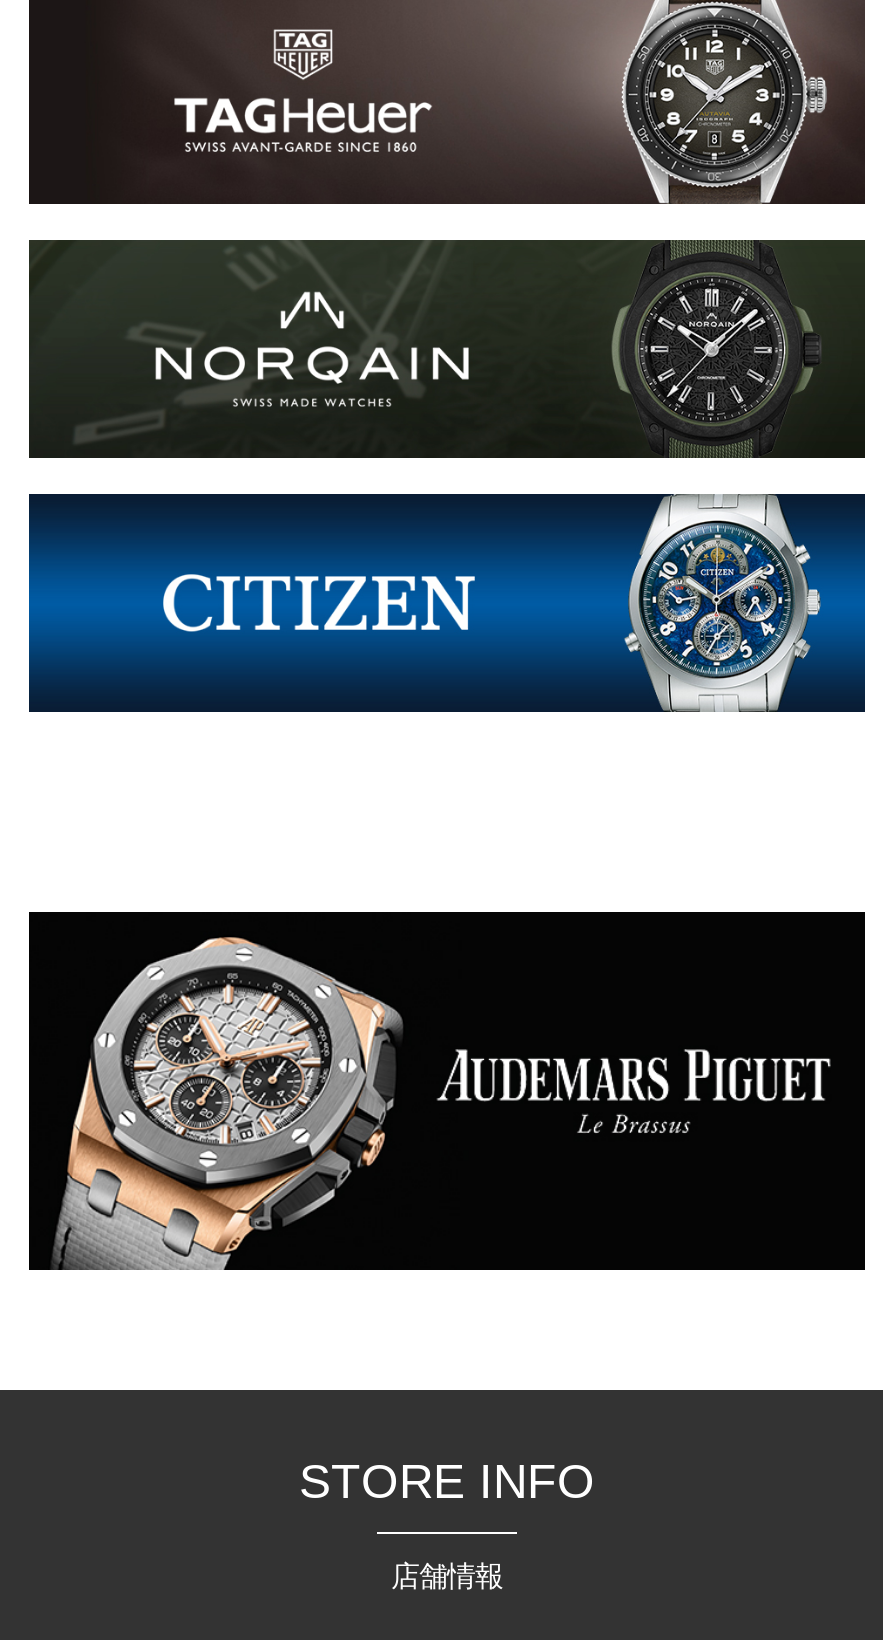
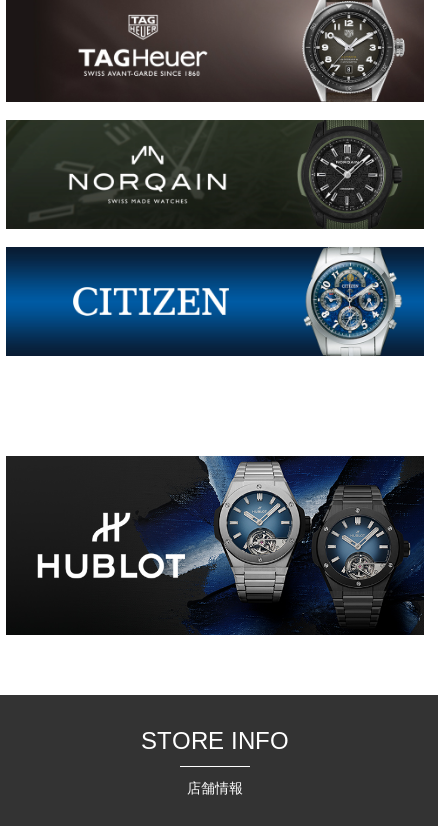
[53,910,865,1270] [image] -> [19,455,424,635] [image]

